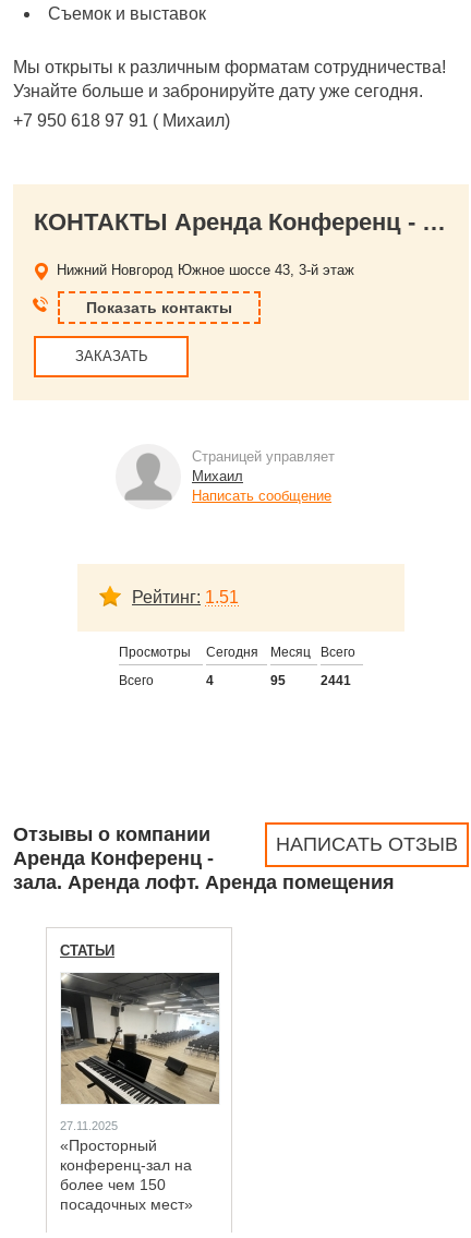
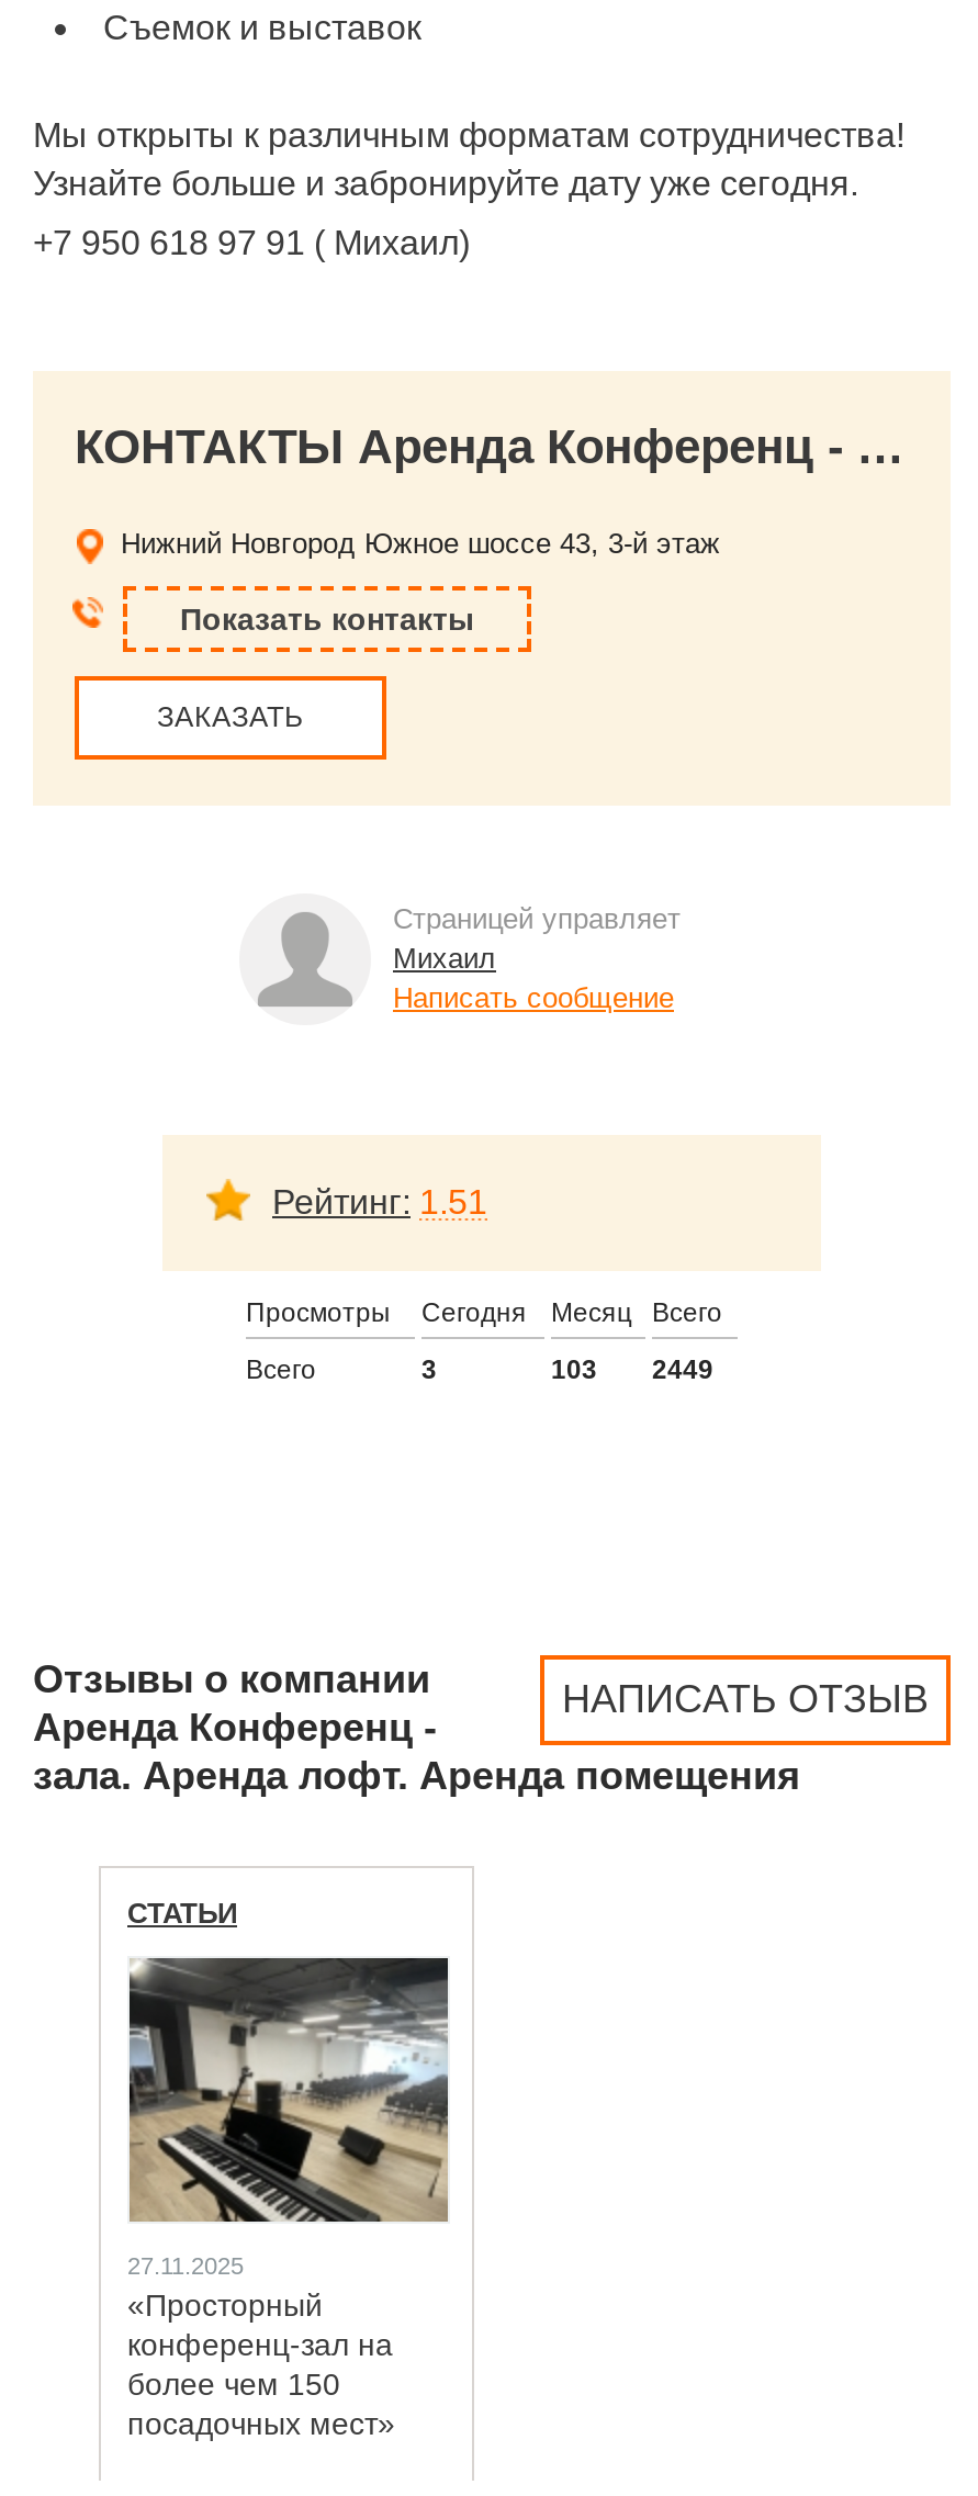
[206,673,214,688] 4 -> [421,1354,437,1385] 3
[270,673,286,688] 95 -> [551,1354,597,1385] 103
[321,673,351,688] 2441 -> [652,1354,713,1385] 2449

